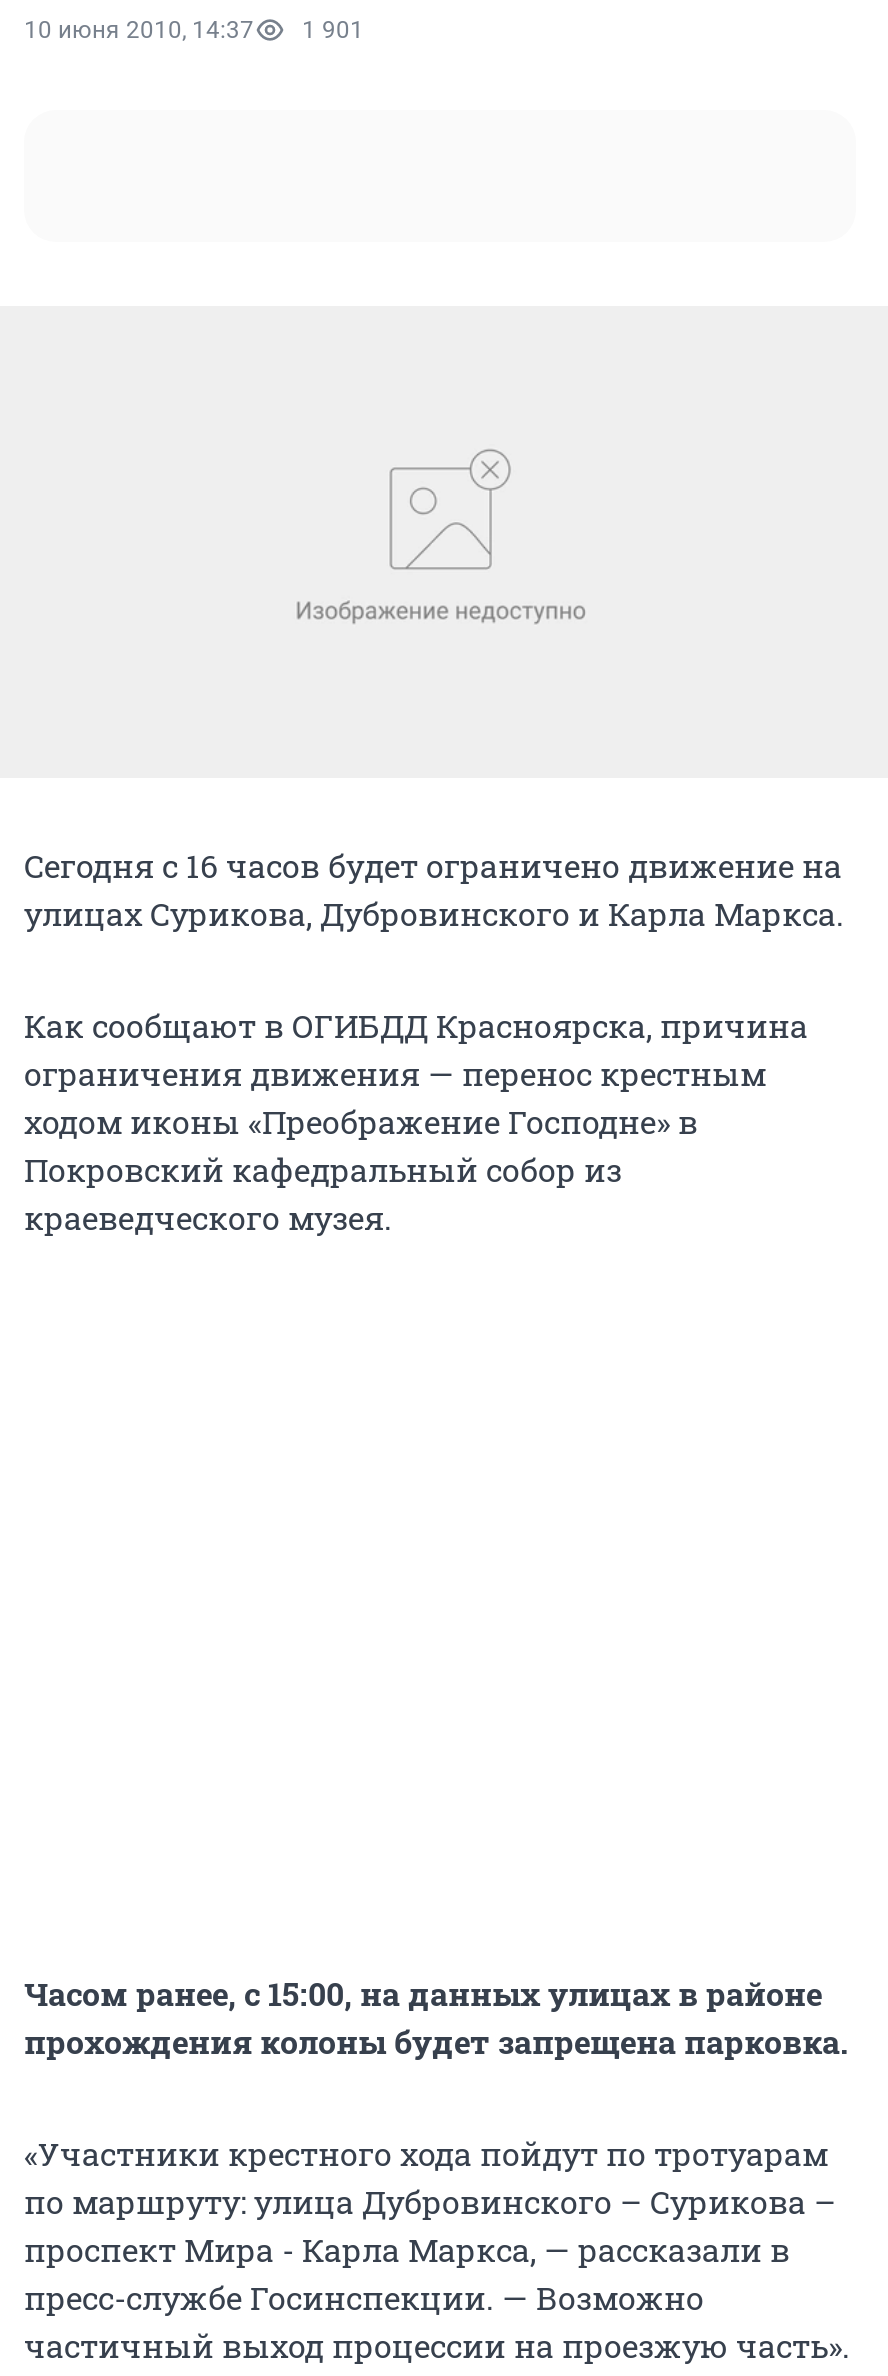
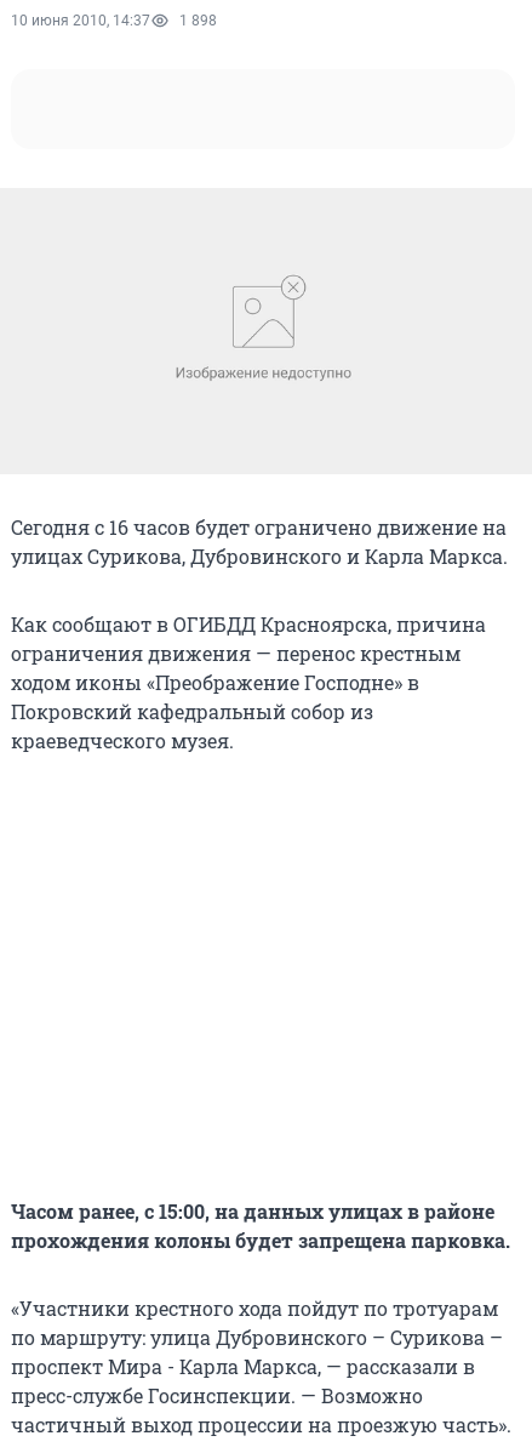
[24,16,364,44] 10 июня 2010, 14:37 1 901 -> [11,12,217,29] 10 июня 2010, 14:37 1 898

